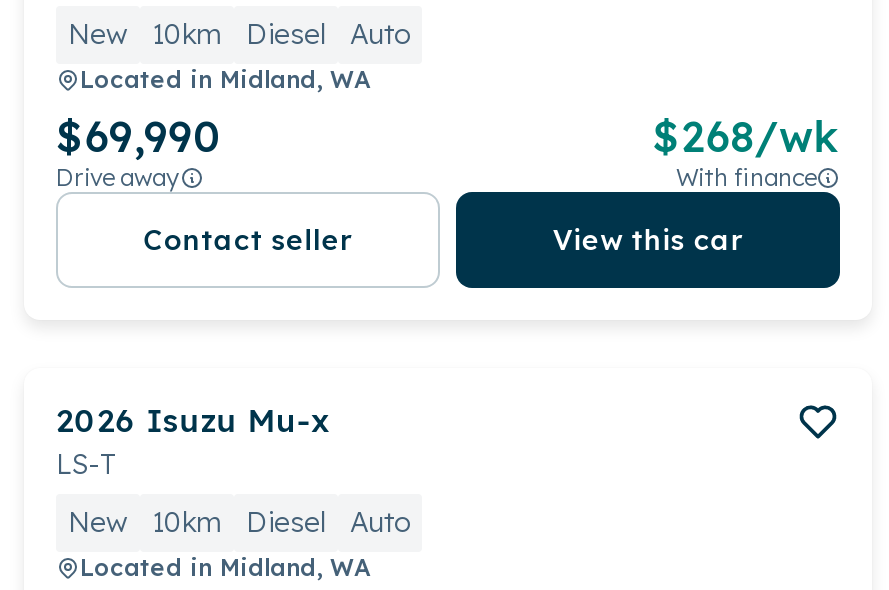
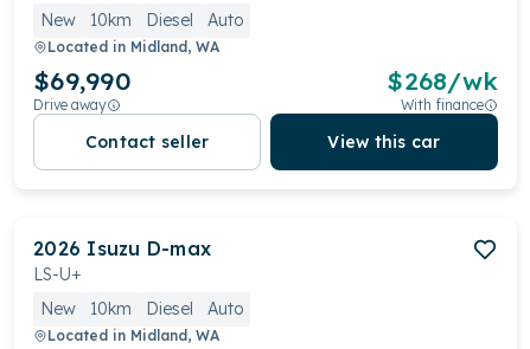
[56,400,330,482] 2026 Isuzu Mu-x | LS-T -> [33,237,211,285] 2026 Isuzu D-max | LS-U+

